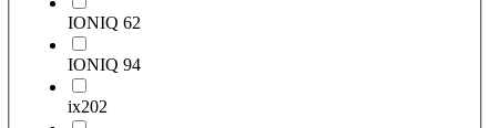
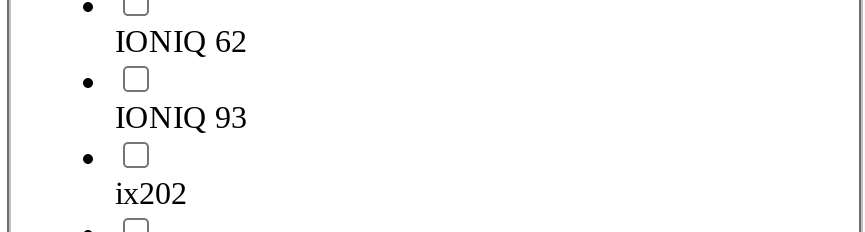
[68,55,141,73] IONIQ 94 -> [115,99,247,133] IONIQ 93

